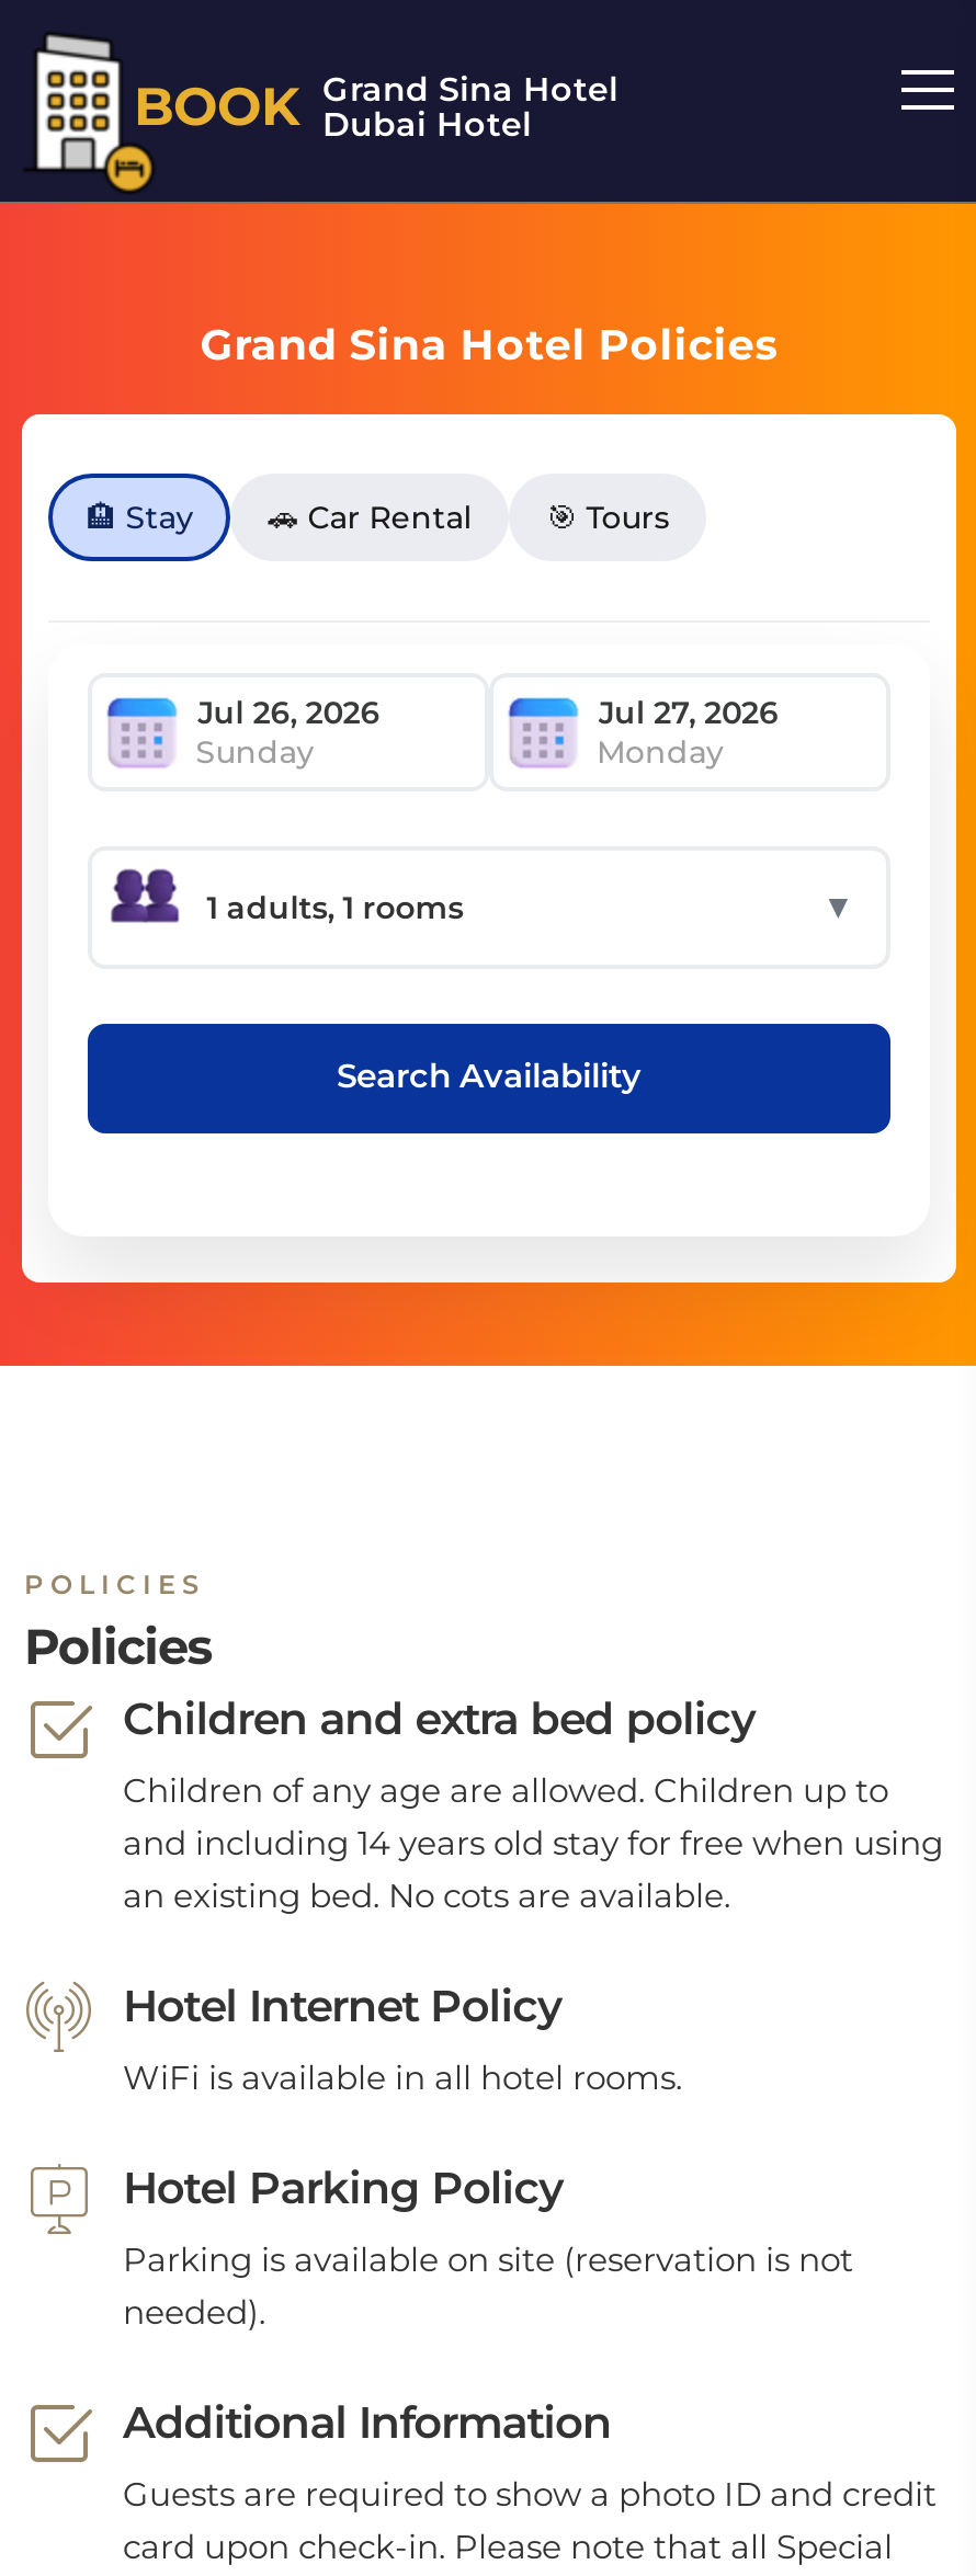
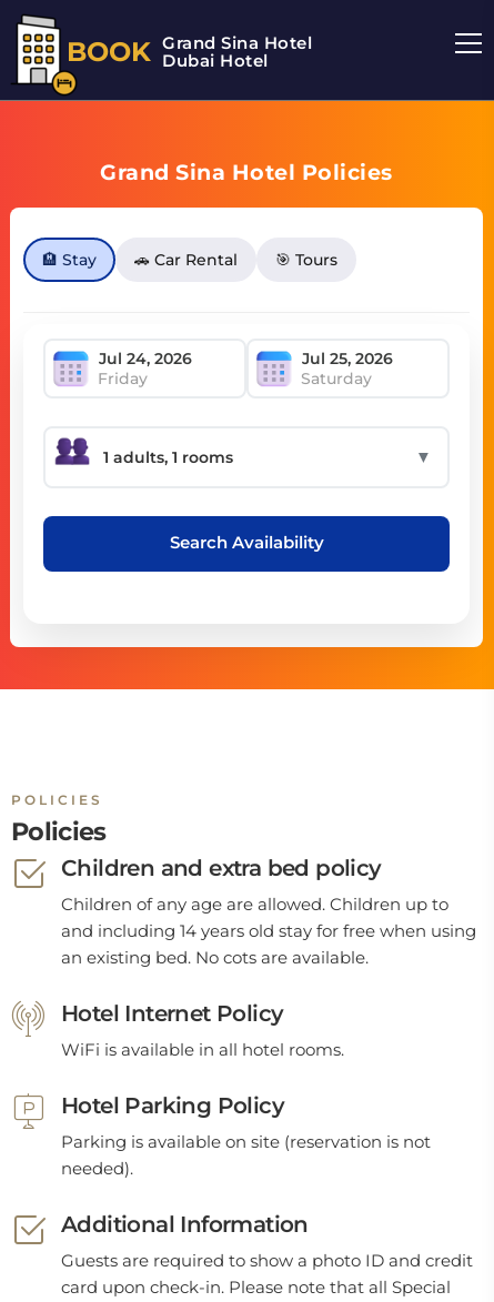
[196,731,724,771] Sunday | Monday -> [98,368,372,388] Friday | Saturday

